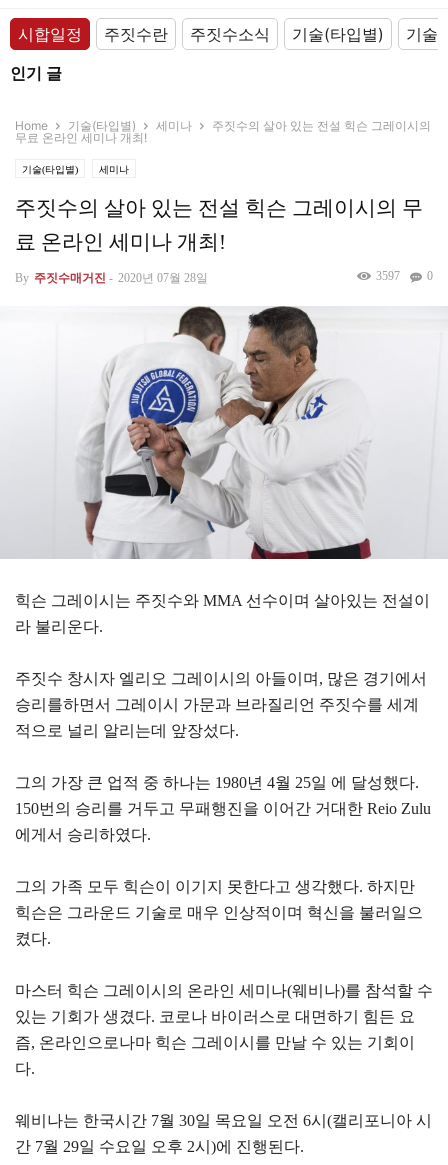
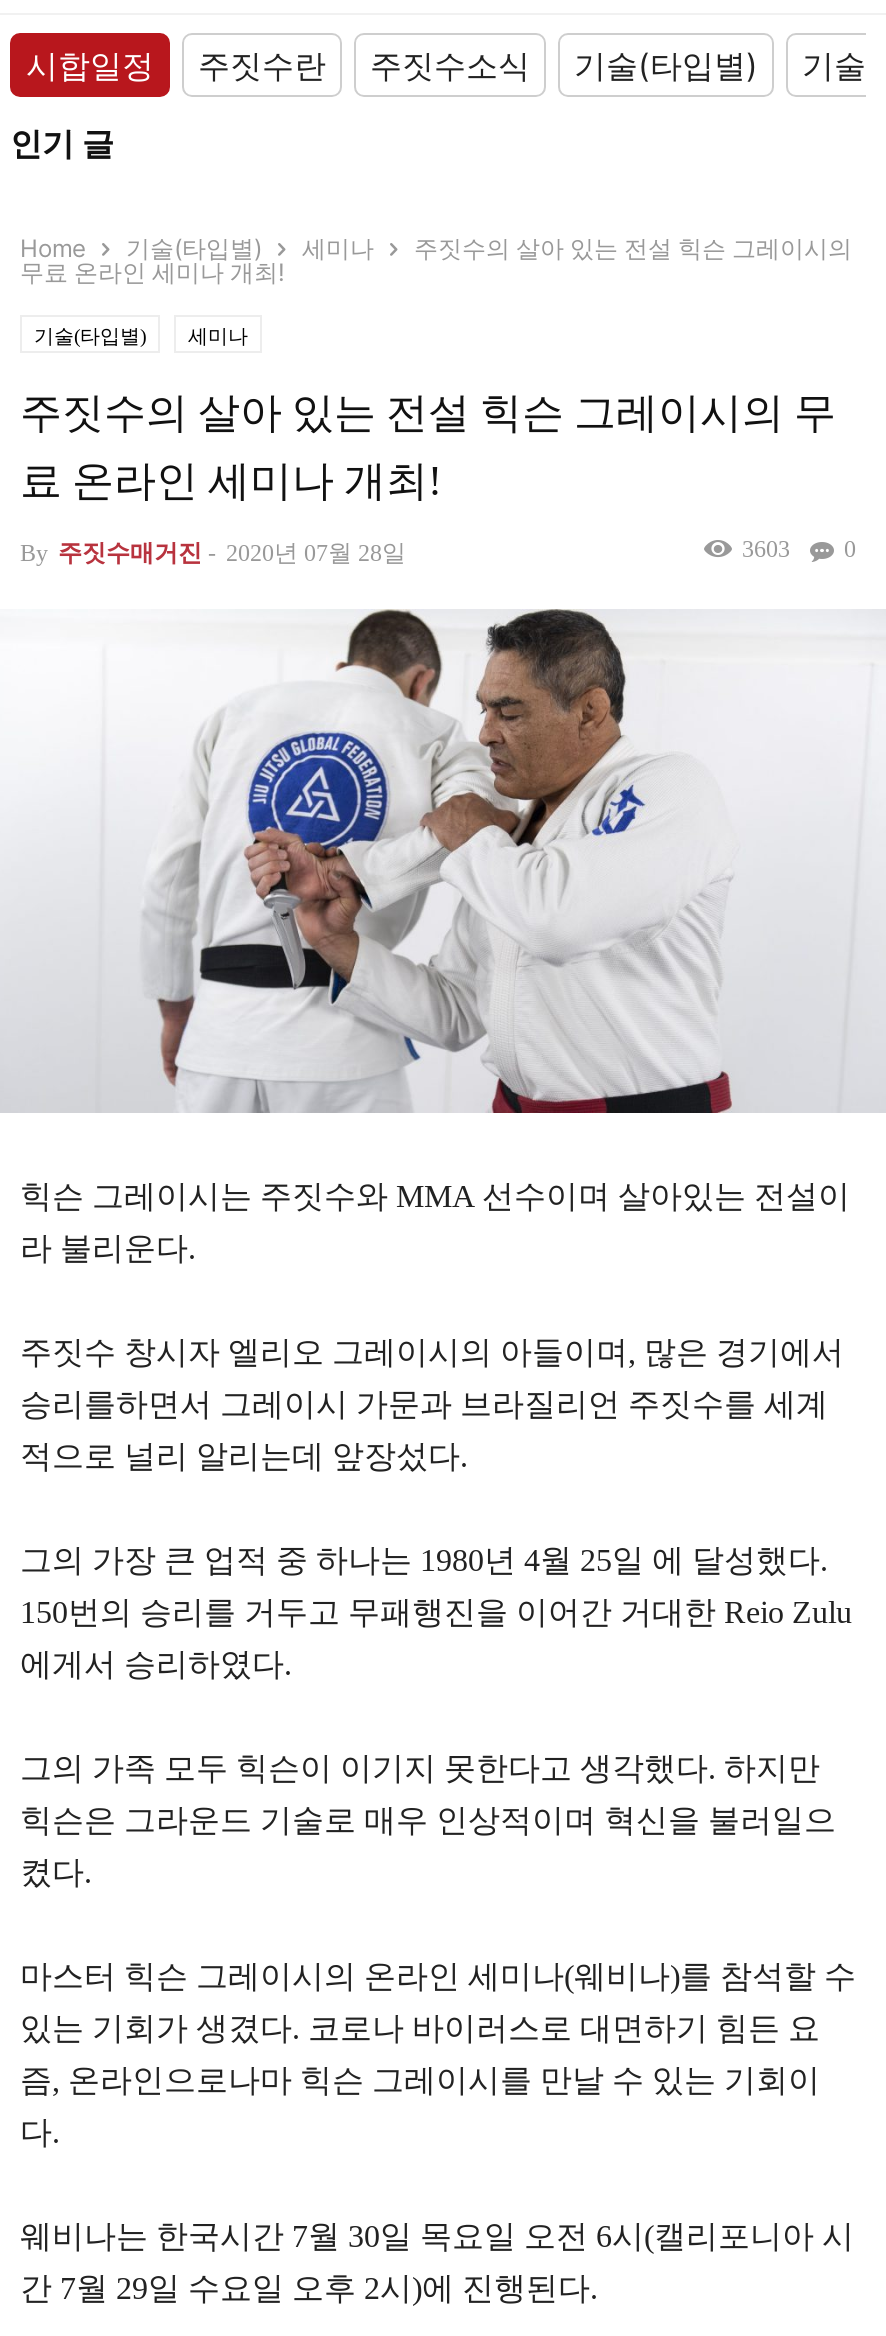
[376,269,433,283] 3597 0 -> [742,535,856,563] 3603 0

